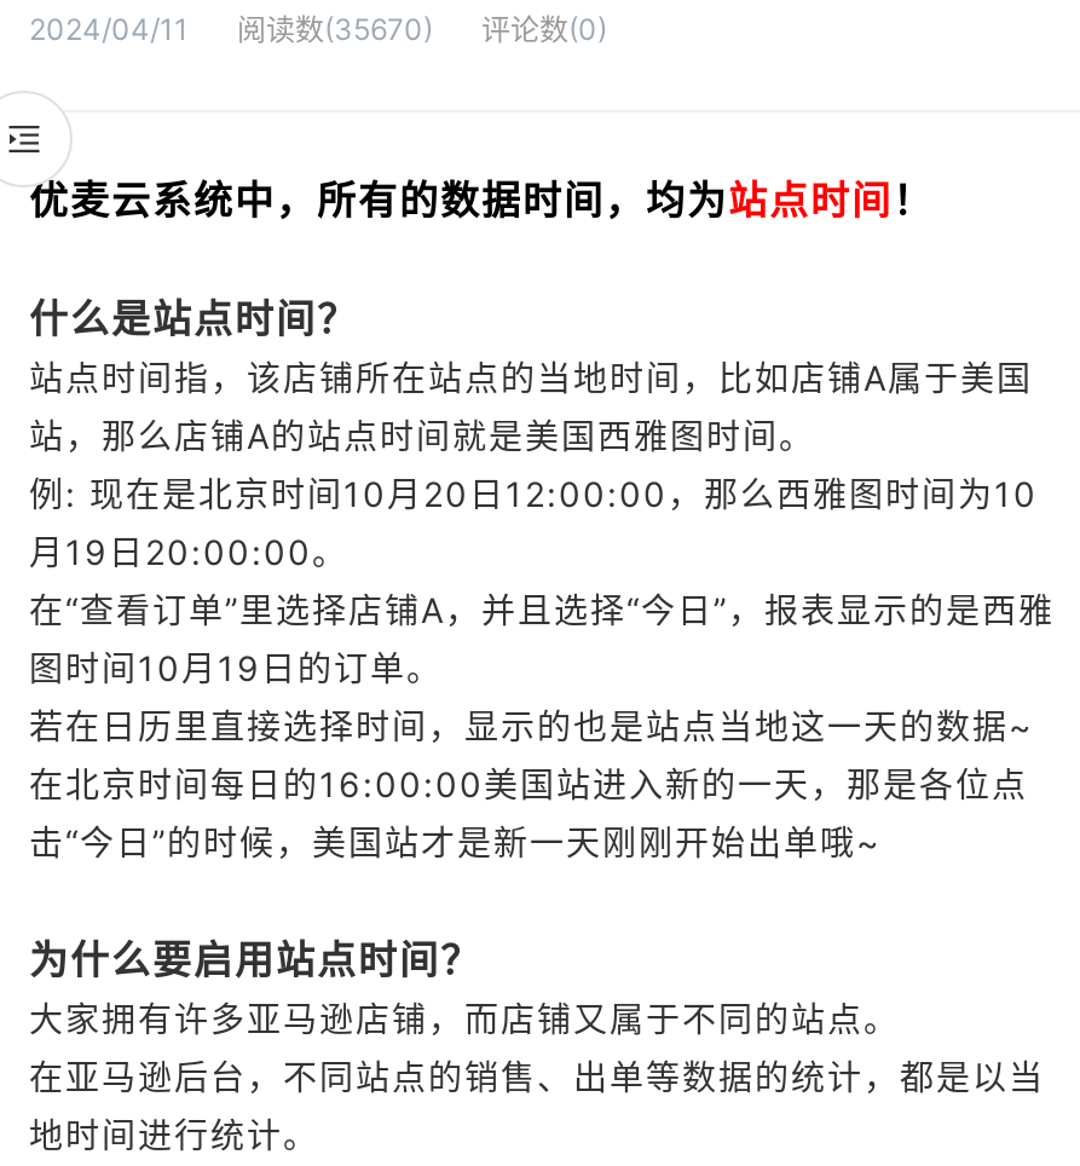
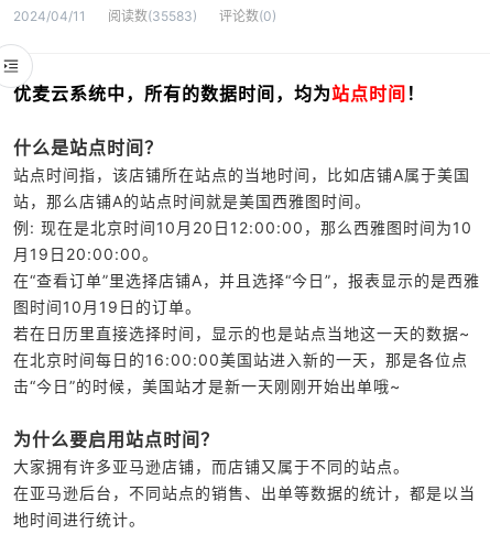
[29,11,607,47] 2024/04/11 阅读数(35670) 评论数(0) -> [13,8,276,24] 2024/04/11 阅读数(35583) 评论数(0)

